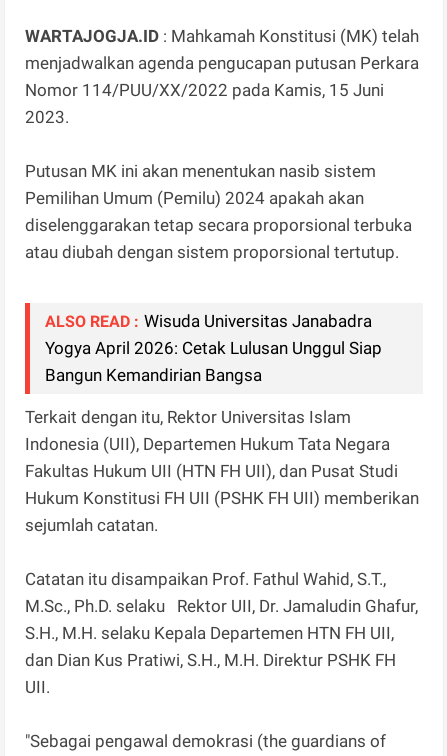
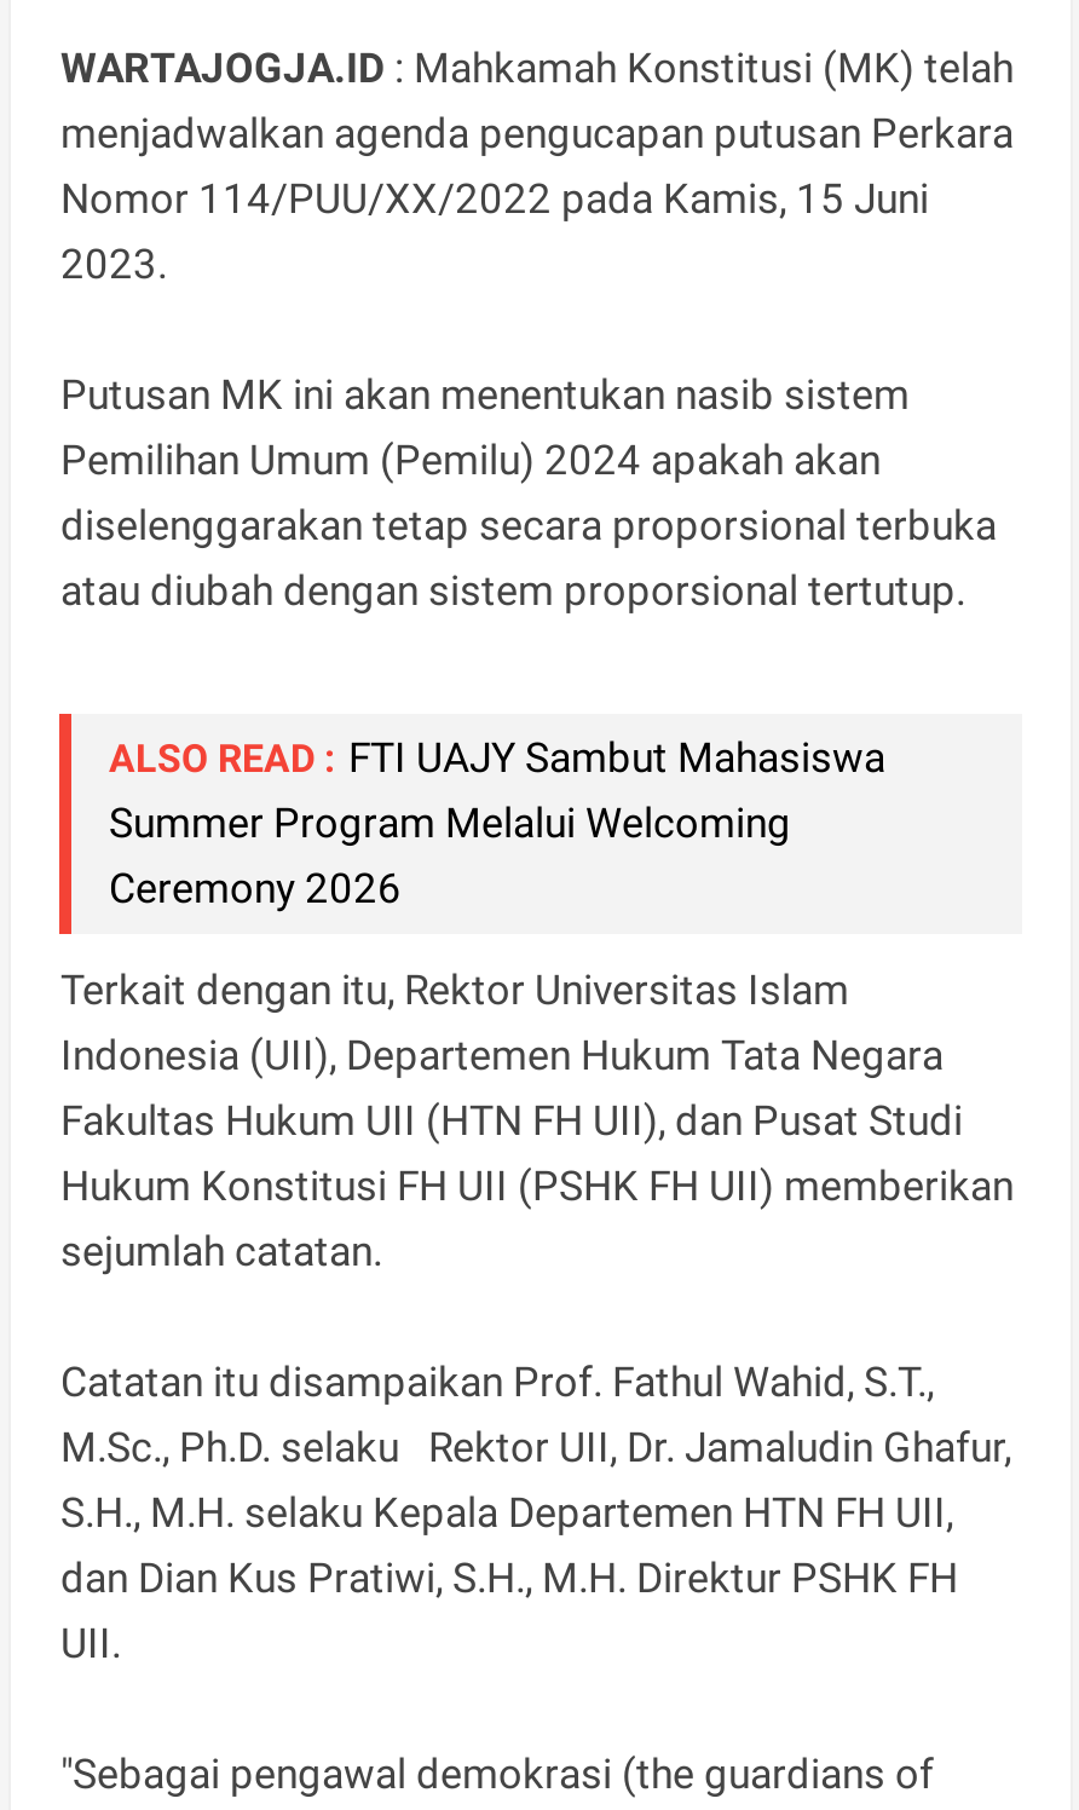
[45,311,382,385] ALSO READ : Wisuda Universitas Janabadra | Yogya April 2026: Cetak Lulusan Unggul Siap | Bangun Kemandirian Bangsa -> [109,734,885,913] ALSO READ : FTI UAJY Sambut Mahasiswa | Summer Program Melalui Welcoming | Ceremony 2026

